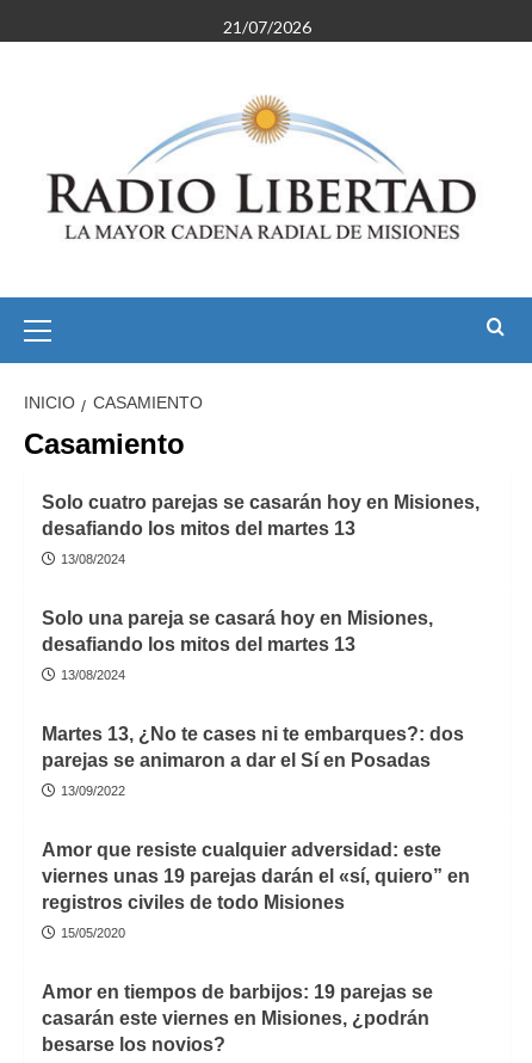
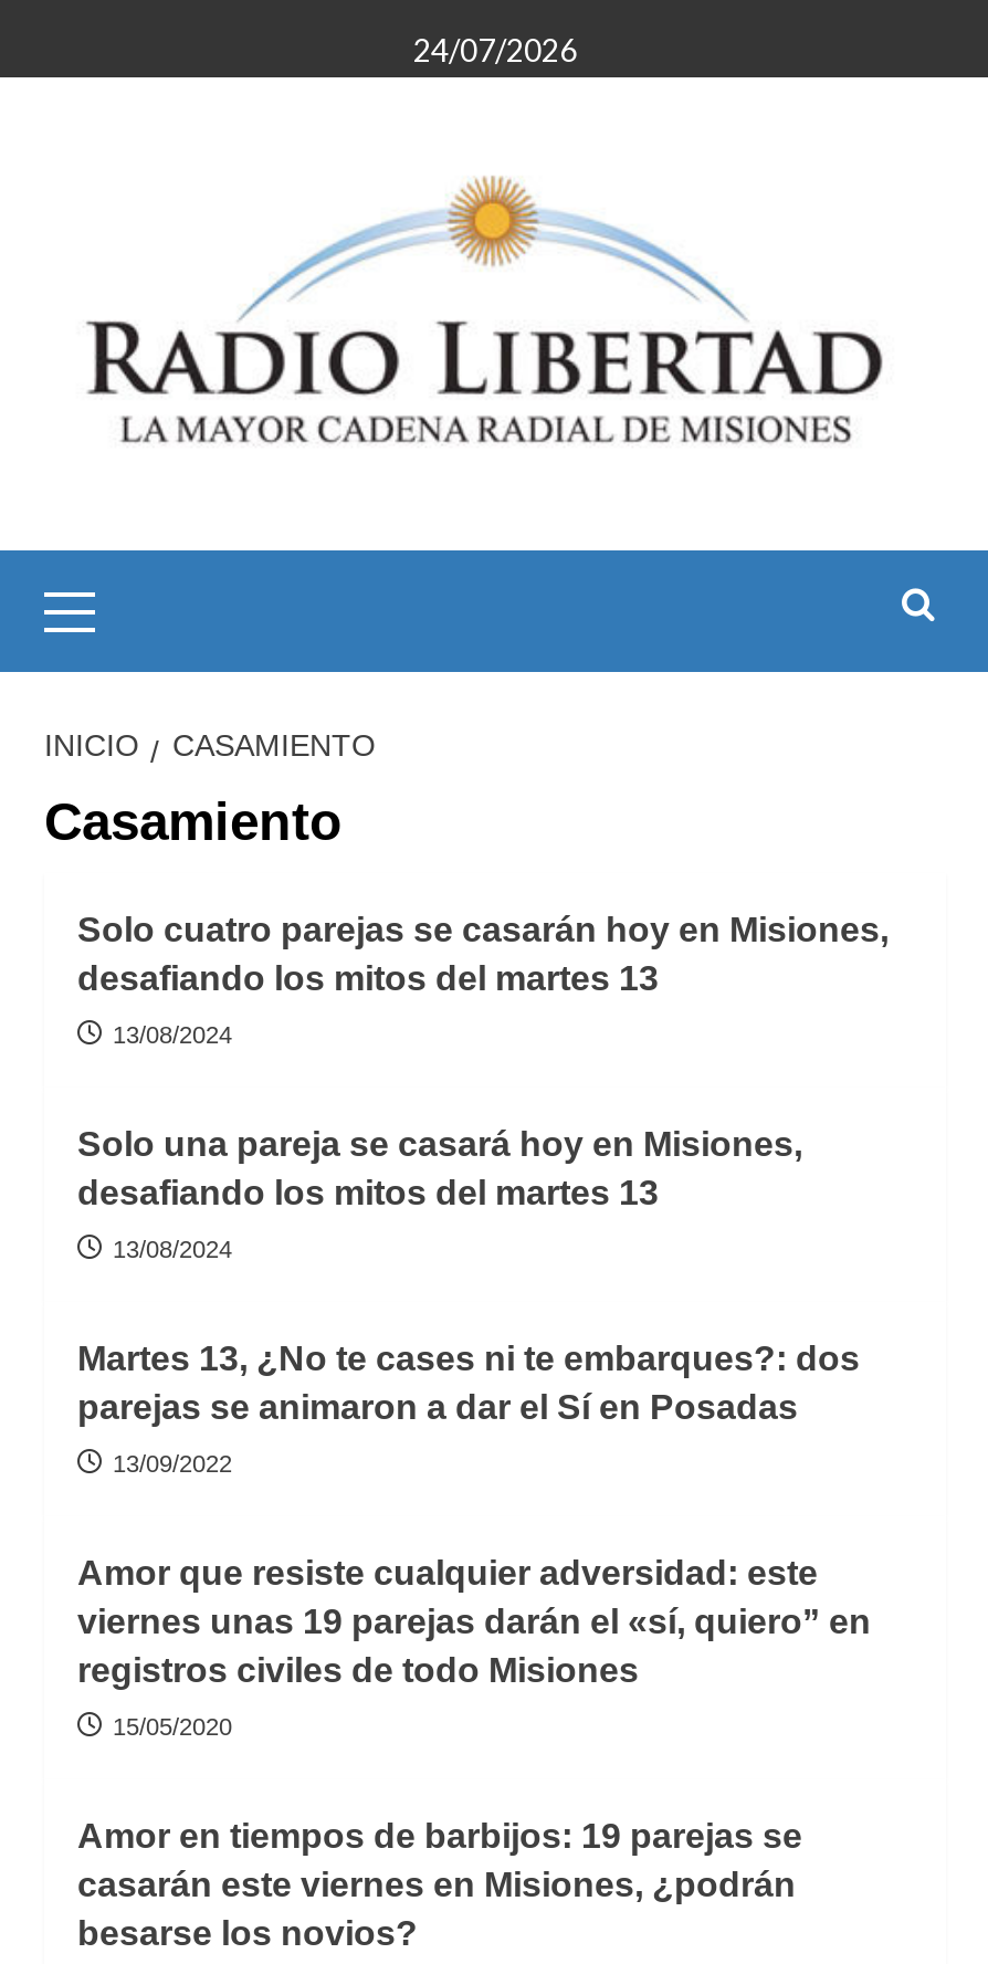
[223,17,311,37] 21/07/2026 -> [413,31,577,69] 24/07/2026

